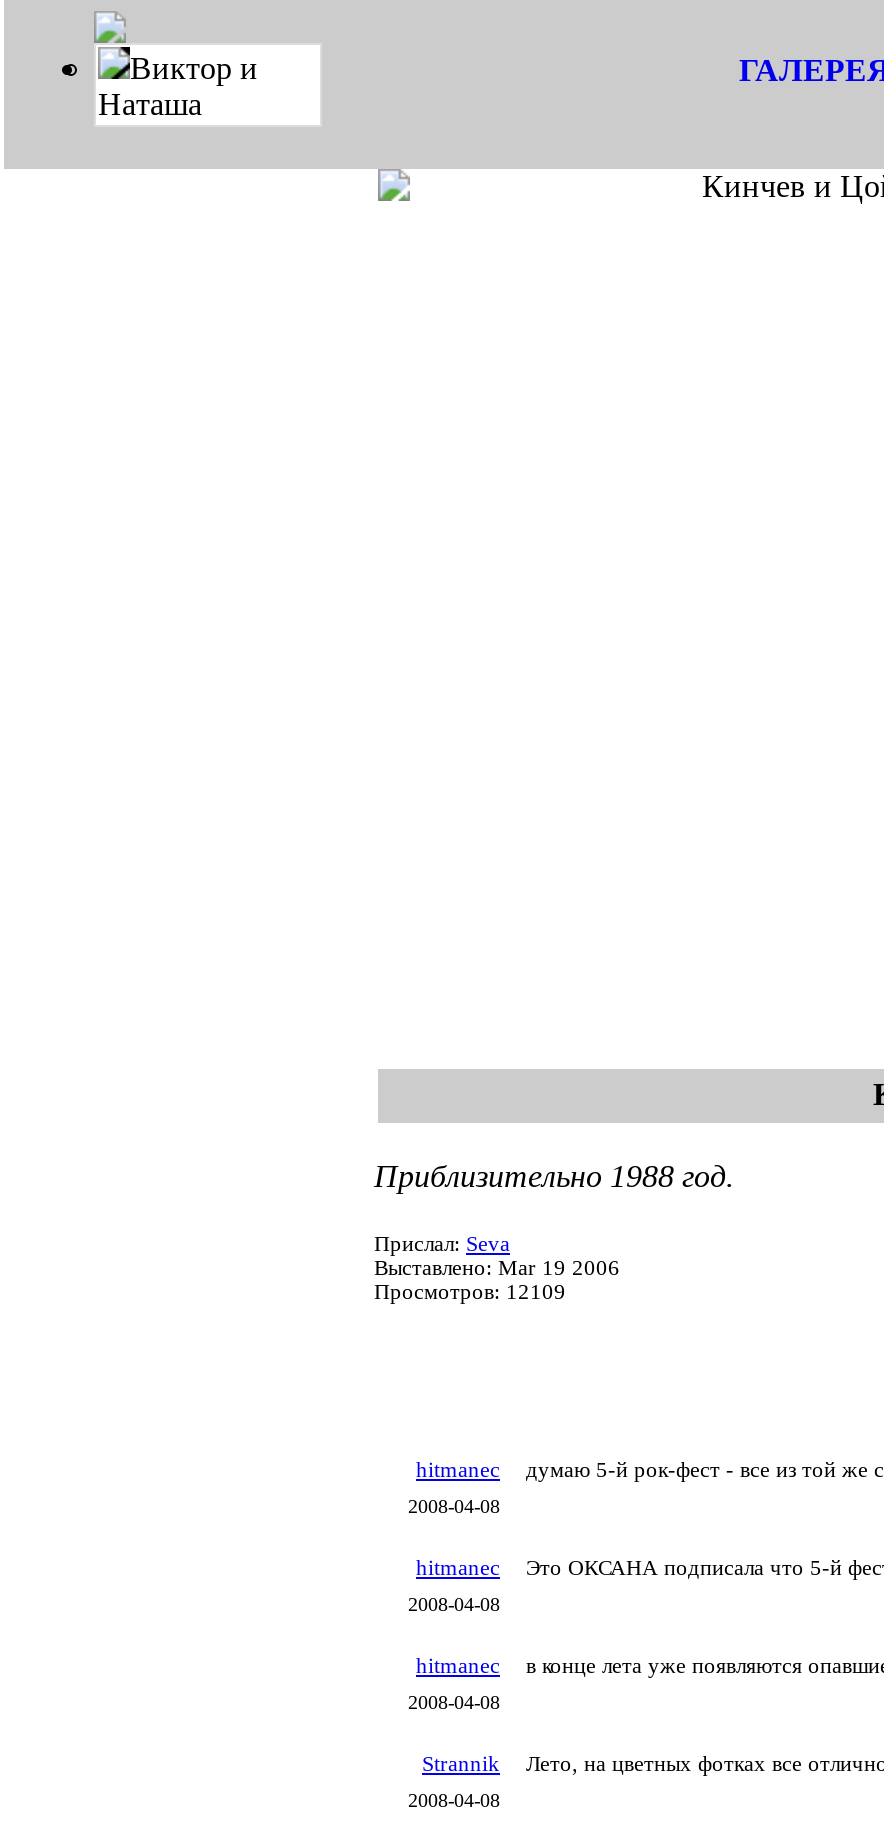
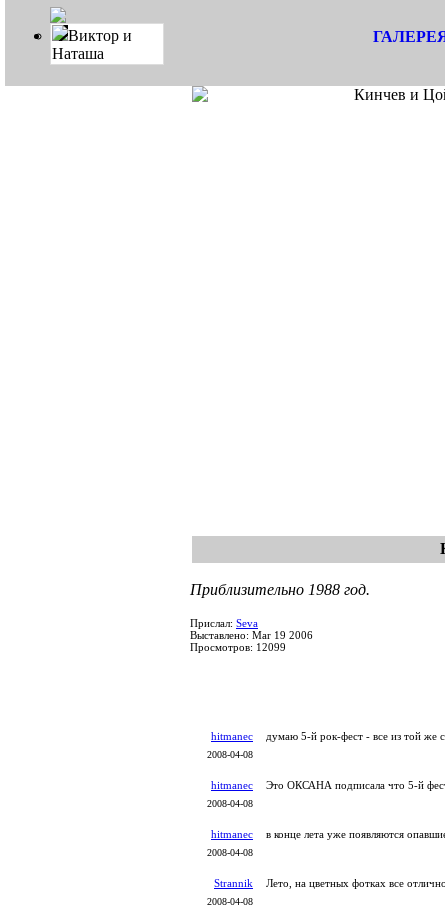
[374,1279,566,1303] Просмотров: 12109 -> [190,641,286,653] Просмотров: 12099

